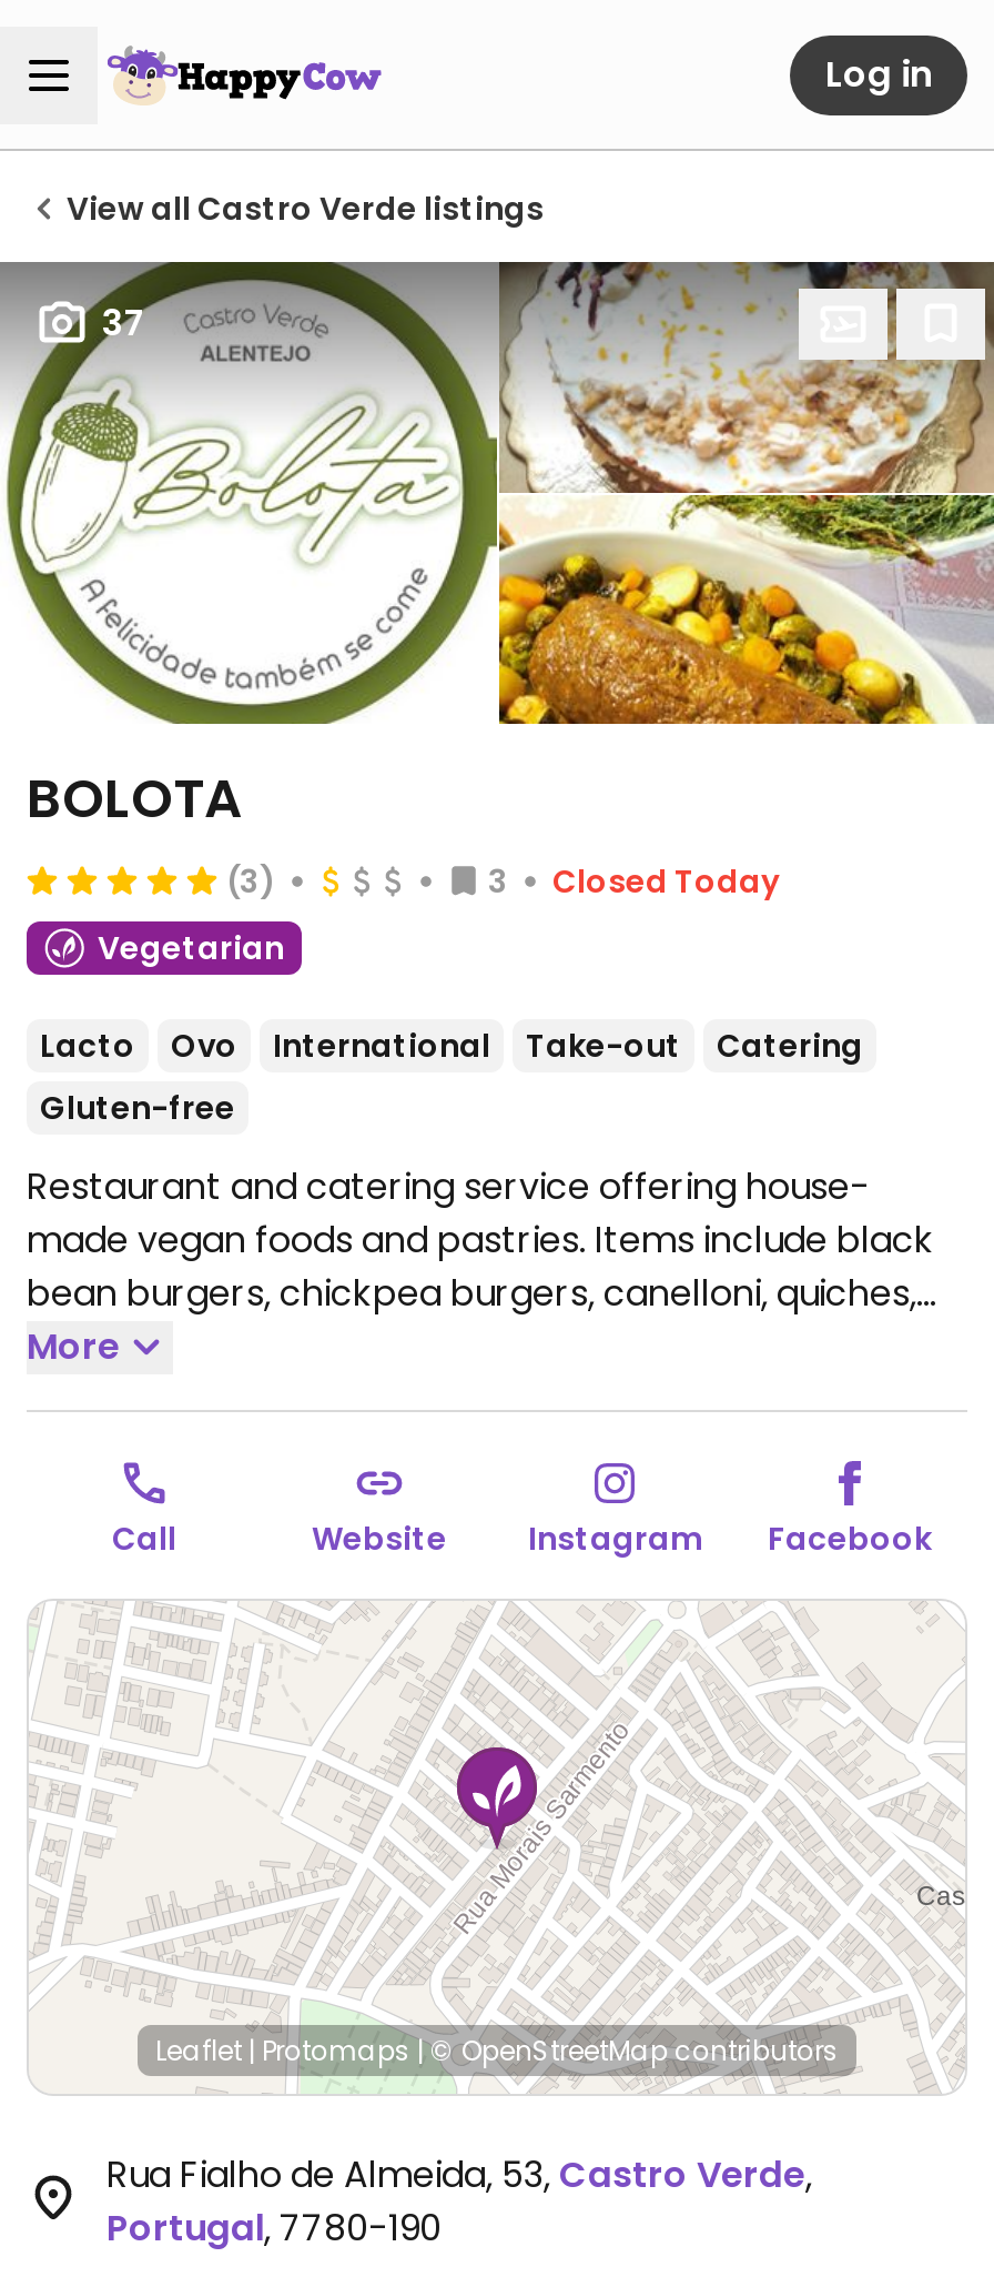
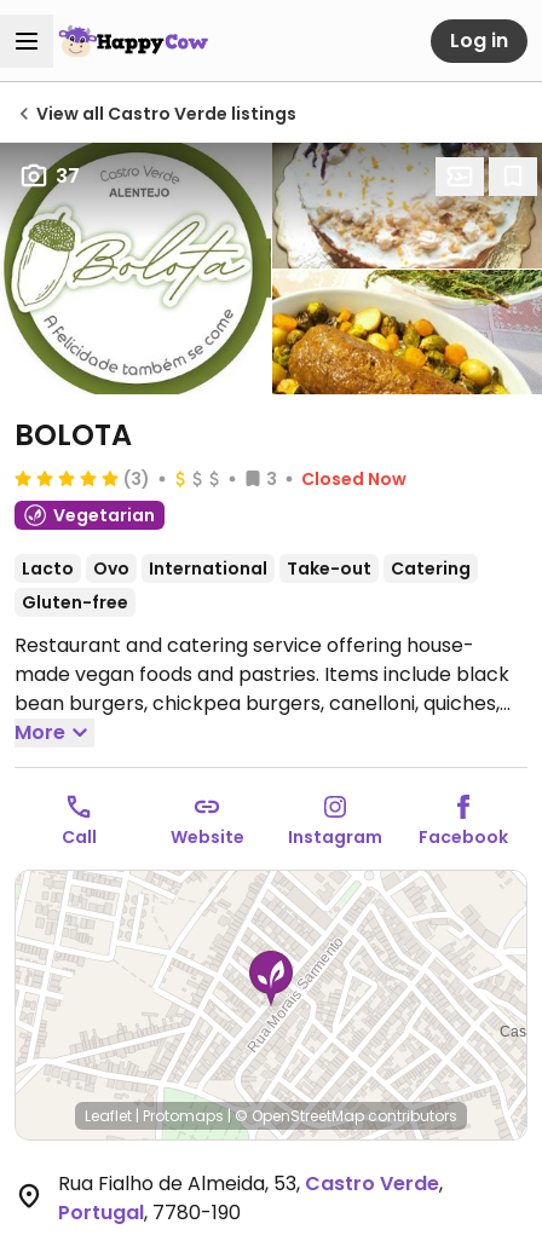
[552,858,779,903] Closed Today -> [301,467,406,491] Closed Now

